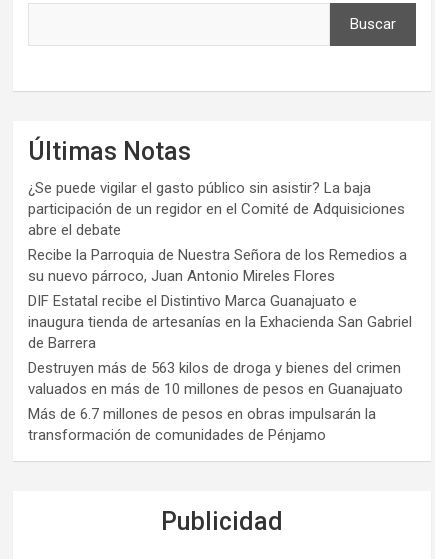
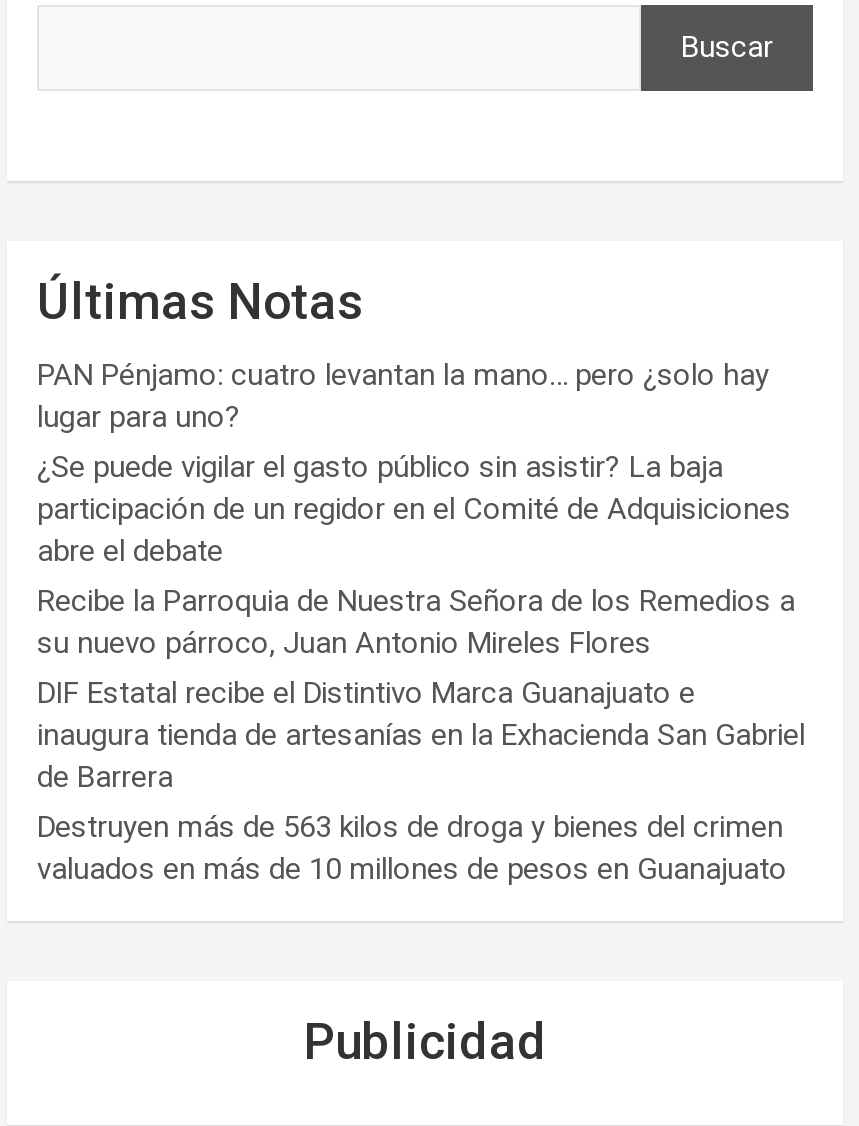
none -> [37,358,769,436] PAN Pénjamo: cuatro levantan la mano… pero ¿solo hay | lugar para uno?
moved [28,179,412,398] -> [37,450,805,888]: ¿Se puede vigilar el gasto público sin asistir? La baja | participación de un regidor en el Comité de Adquisiciones | abre el debate | ... | Destruyen más de 563 kilos de droga y bienes del crimen | valuados en más de 10 millones de pesos en Guanajuato
[28,405,376,444] Más de 6.7 millones de pesos en obras impulsarán la | transformación de comunidades de Pénjamo -> none

